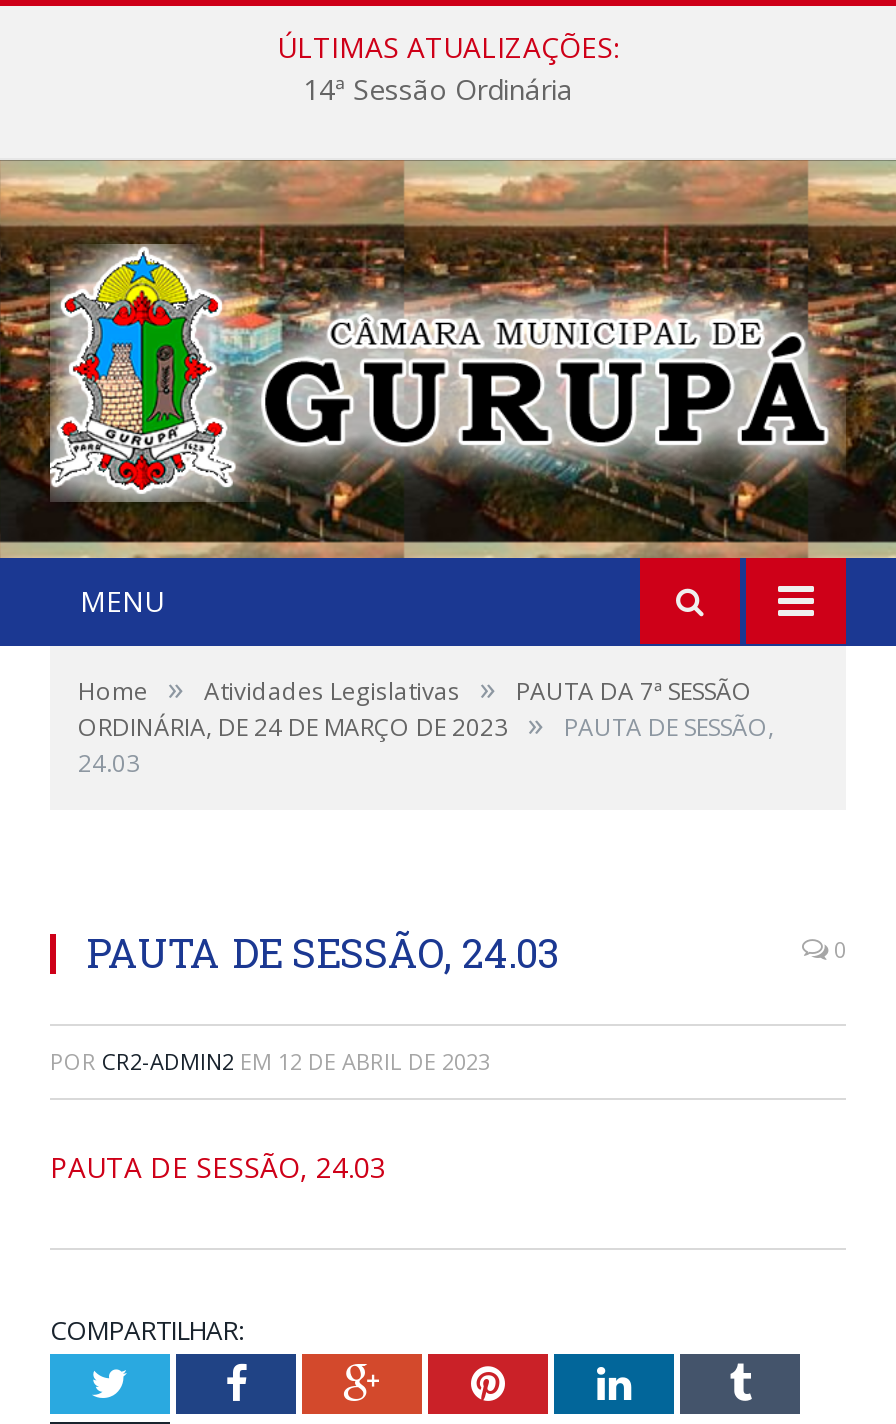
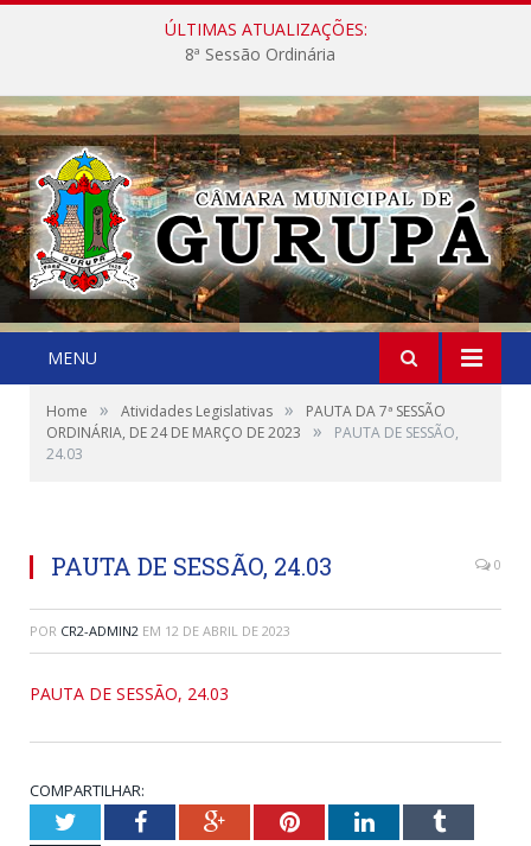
[303,70,573,108] 14ª Sessão Ordinária -> [184,43,335,65] 8ª Sessão Ordinária

